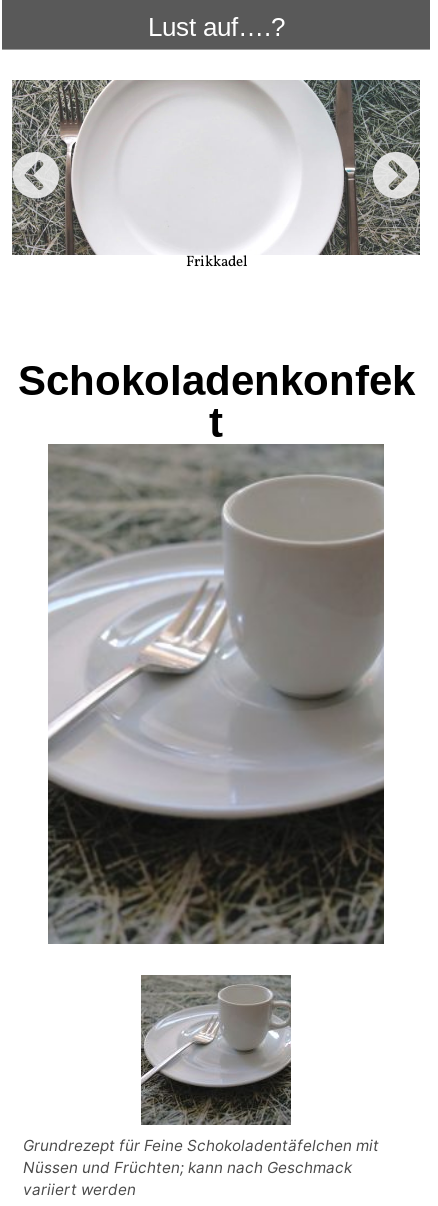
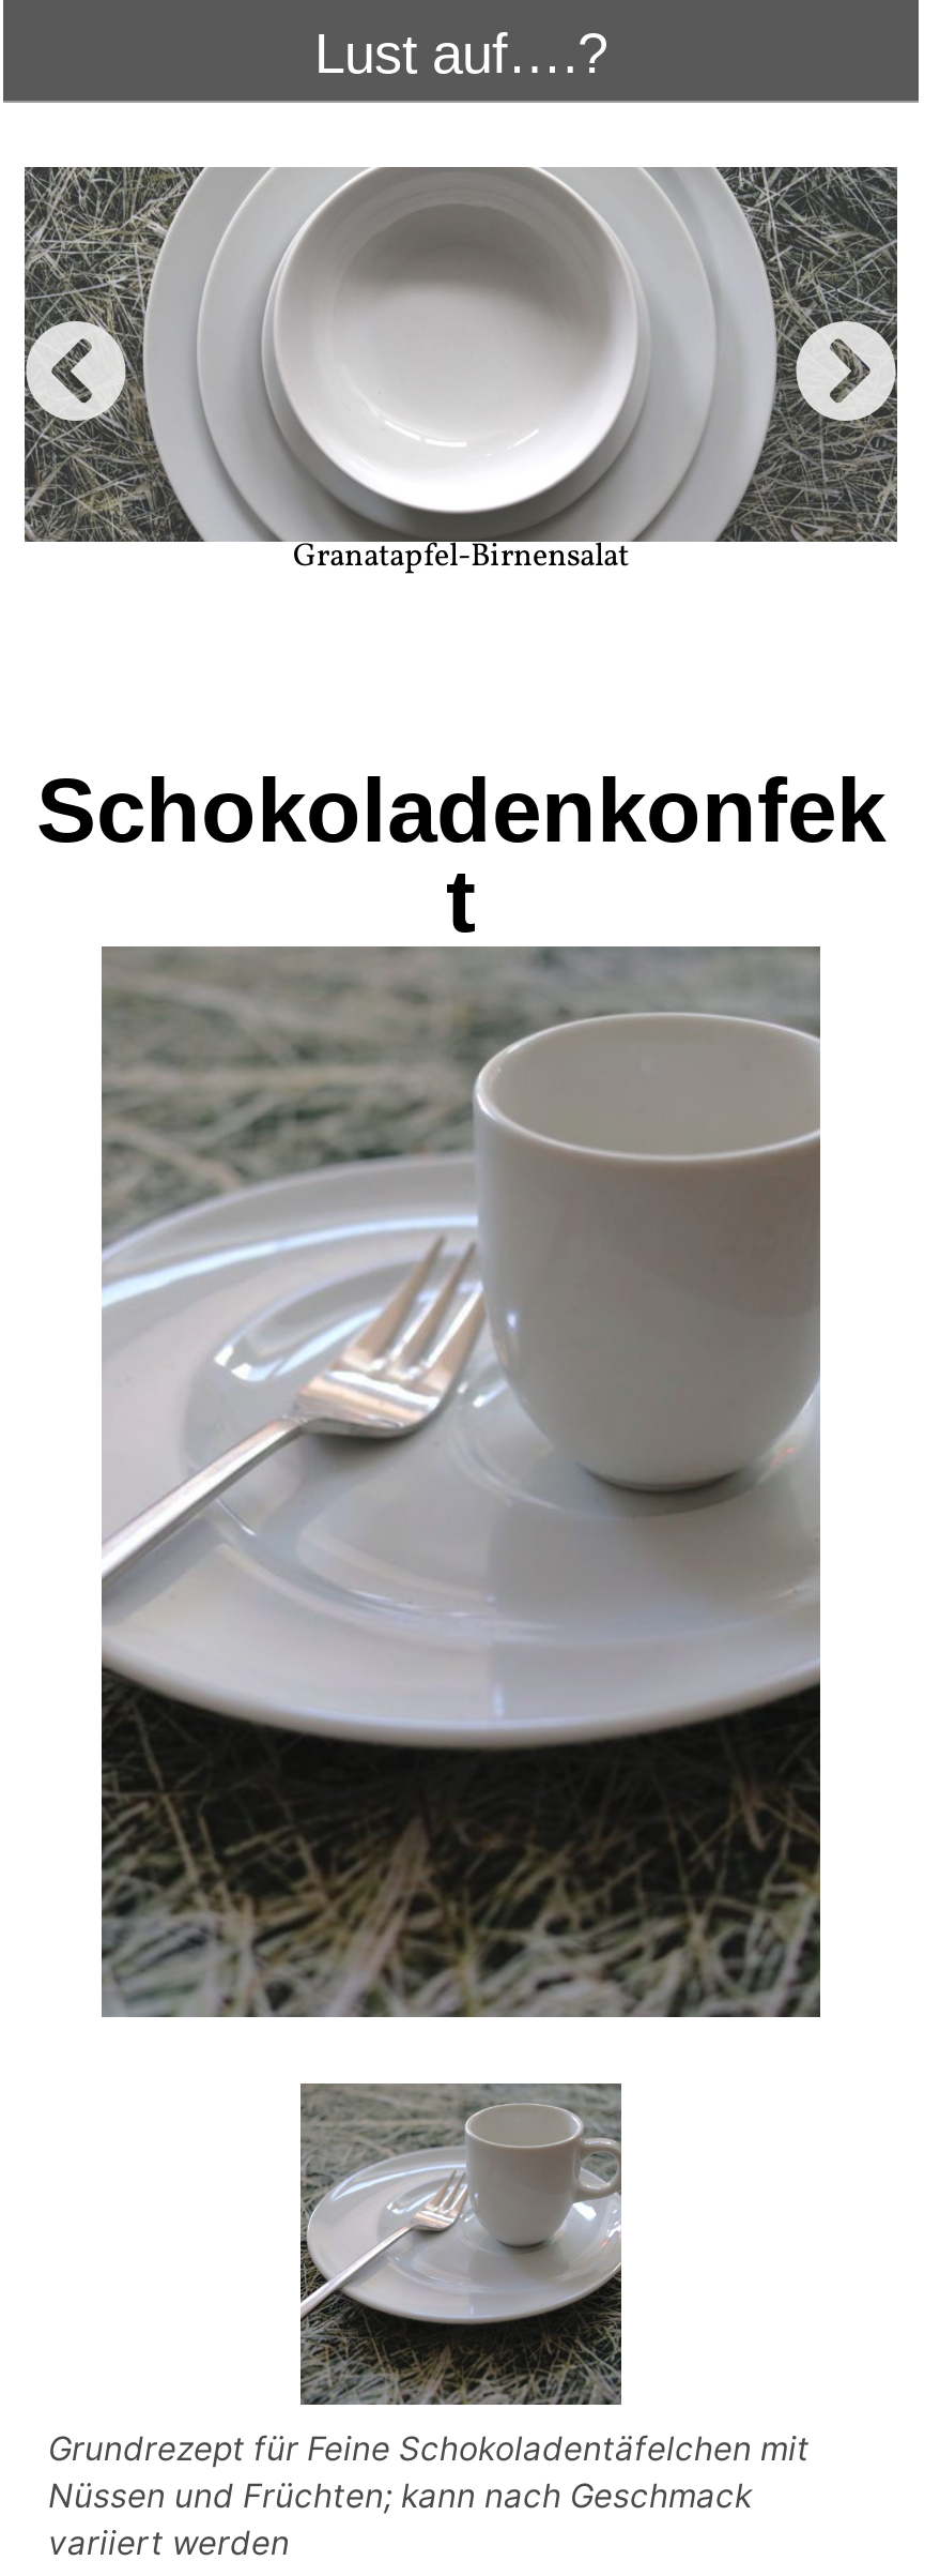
[12,80,420,273] [image] | Frikkadel -> [25,167,897,581] [image] | Granatapfel-Birnensalat

